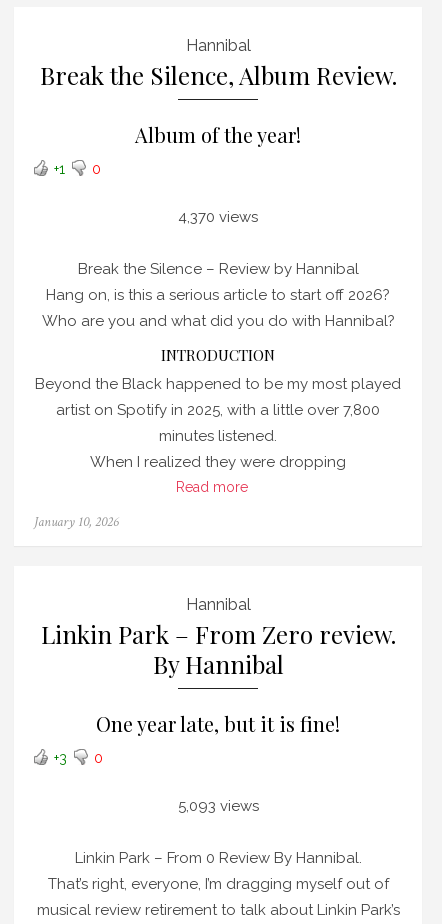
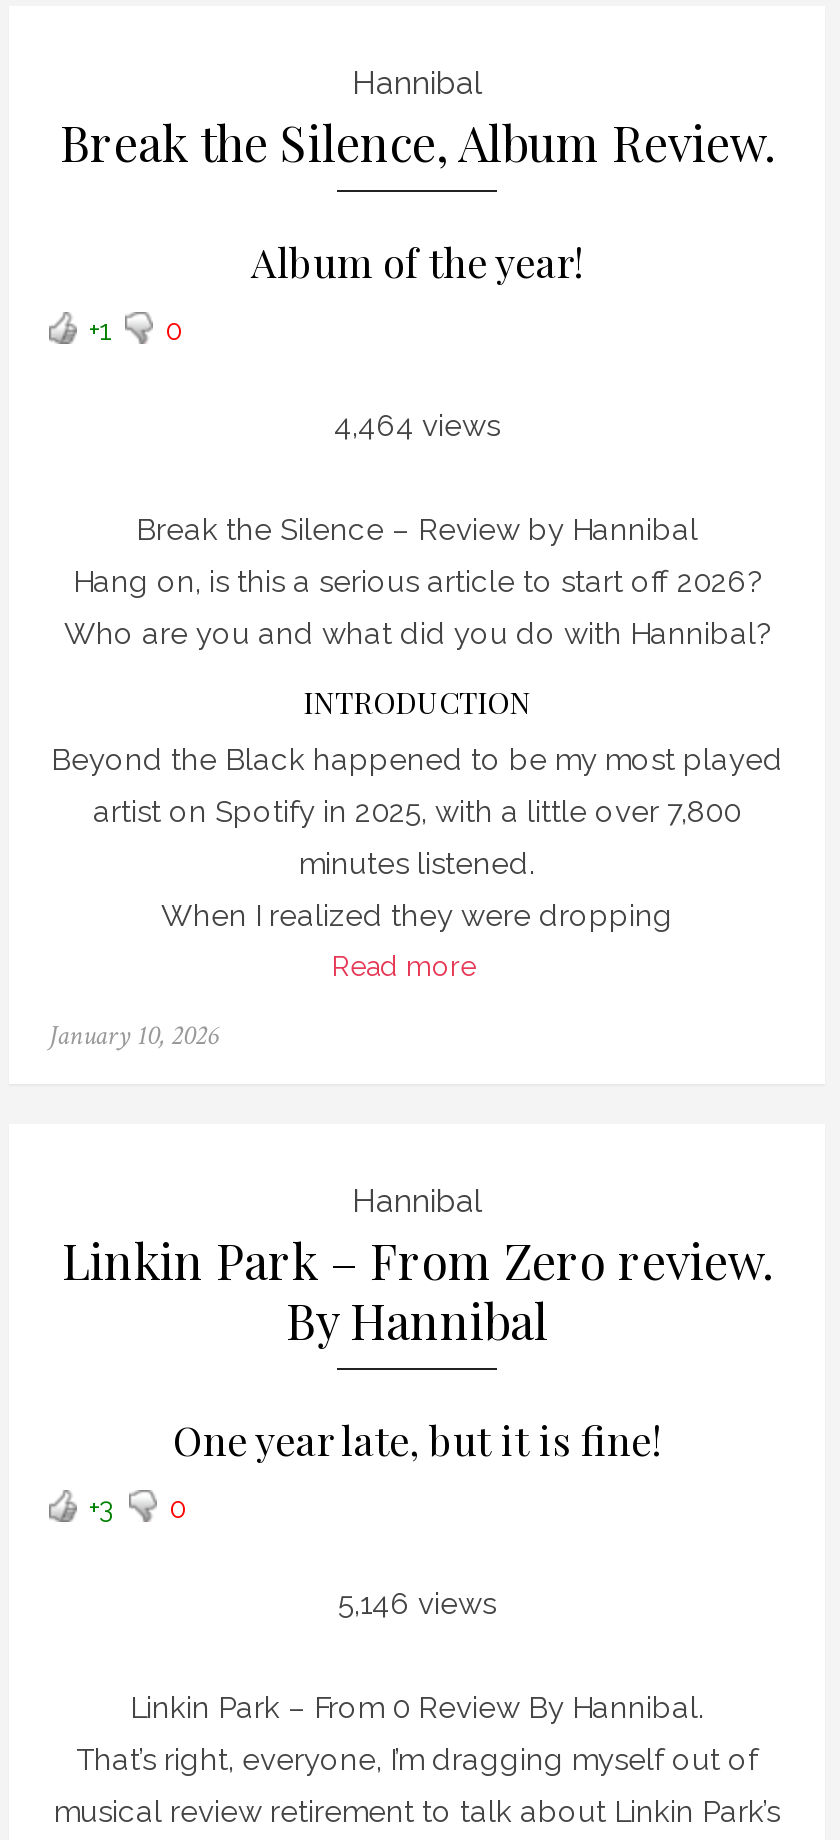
[178,208,258,226] 4,370 views -> [334,408,500,444] 4,464 views
[177,797,258,815] 5,093 views -> [338,1586,496,1622] 5,146 views

